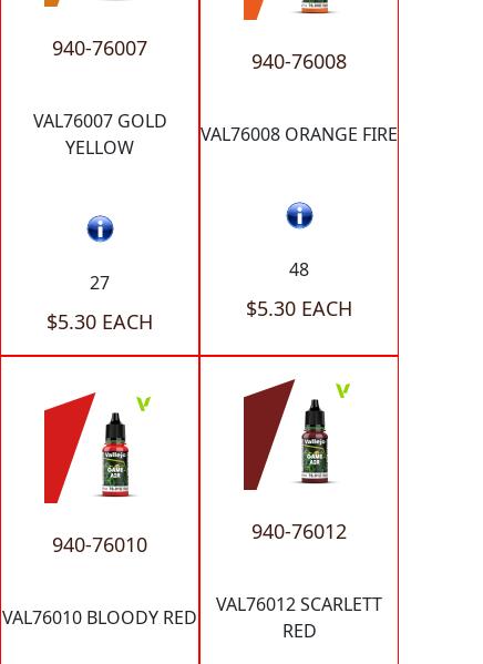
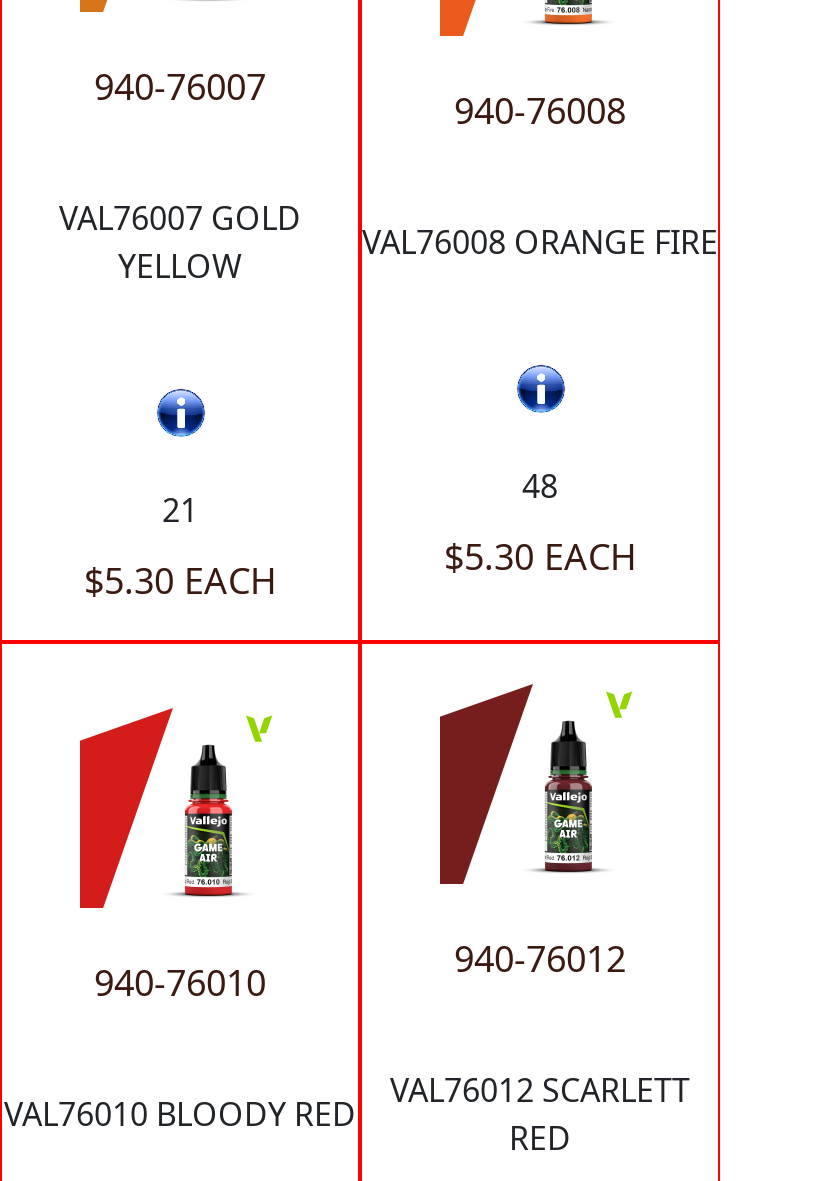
[90,271,110,295] 27 -> [162,489,198,533] 21

